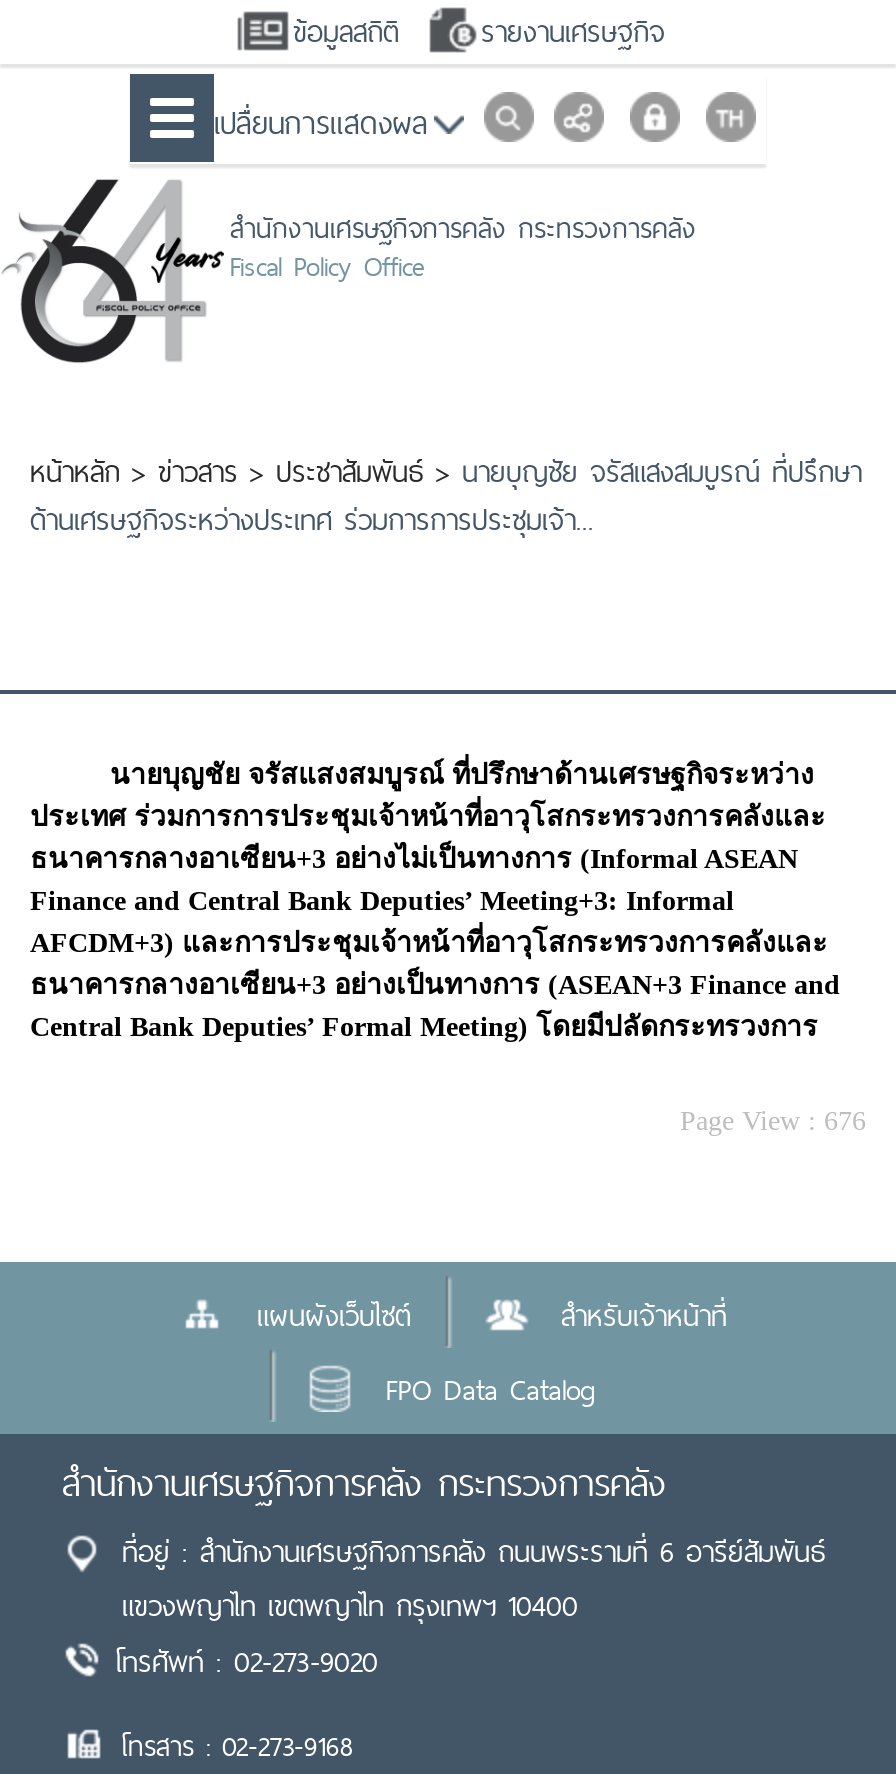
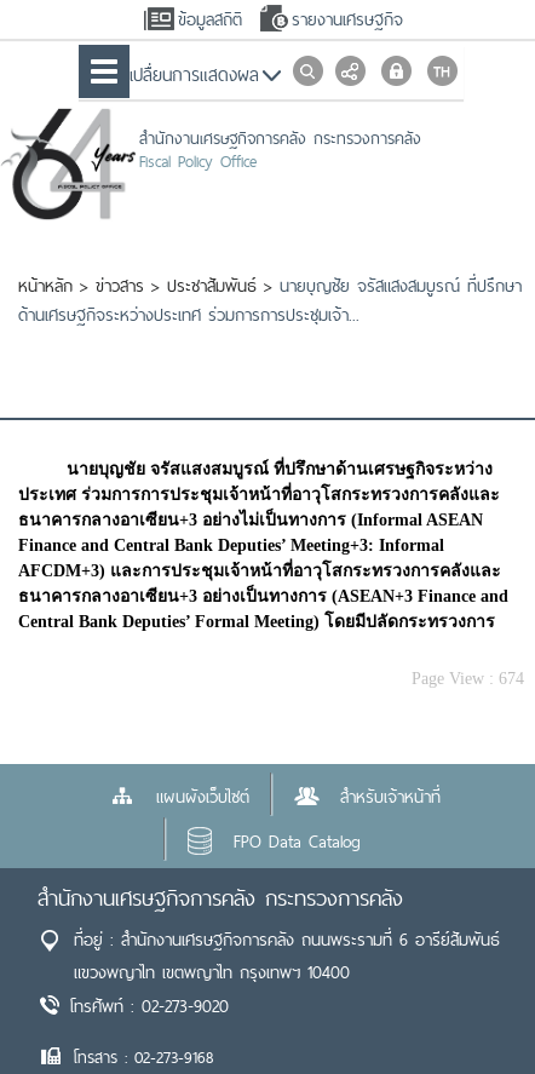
[680,1105,866,1135] Page View : 676 -> [412,669,524,687] Page View : 674

